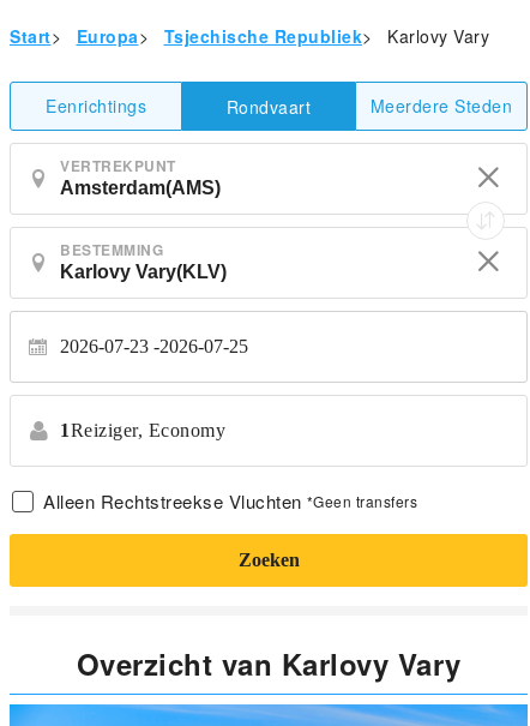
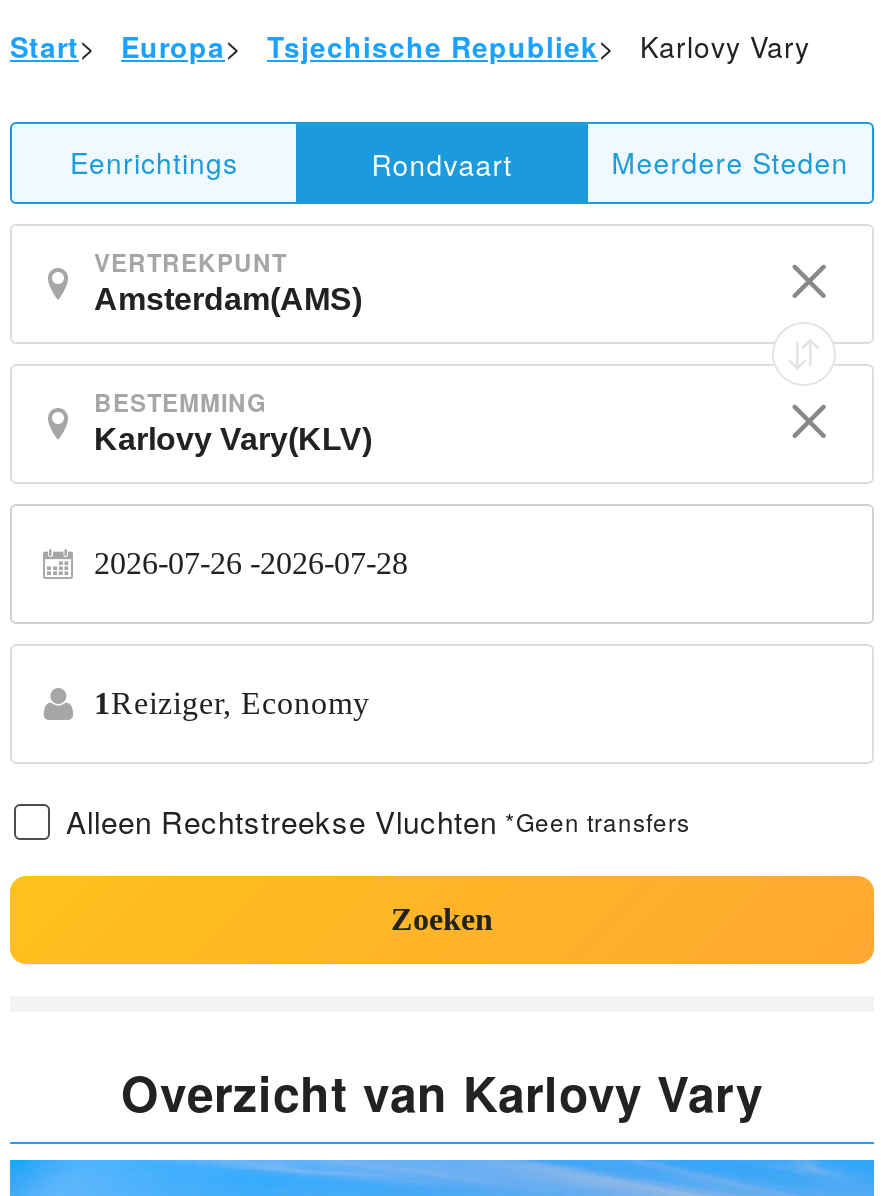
[60,336,248,356] 2026-07-23 -2026-07-25 -> [94,546,408,580] 2026-07-26 -2026-07-28

